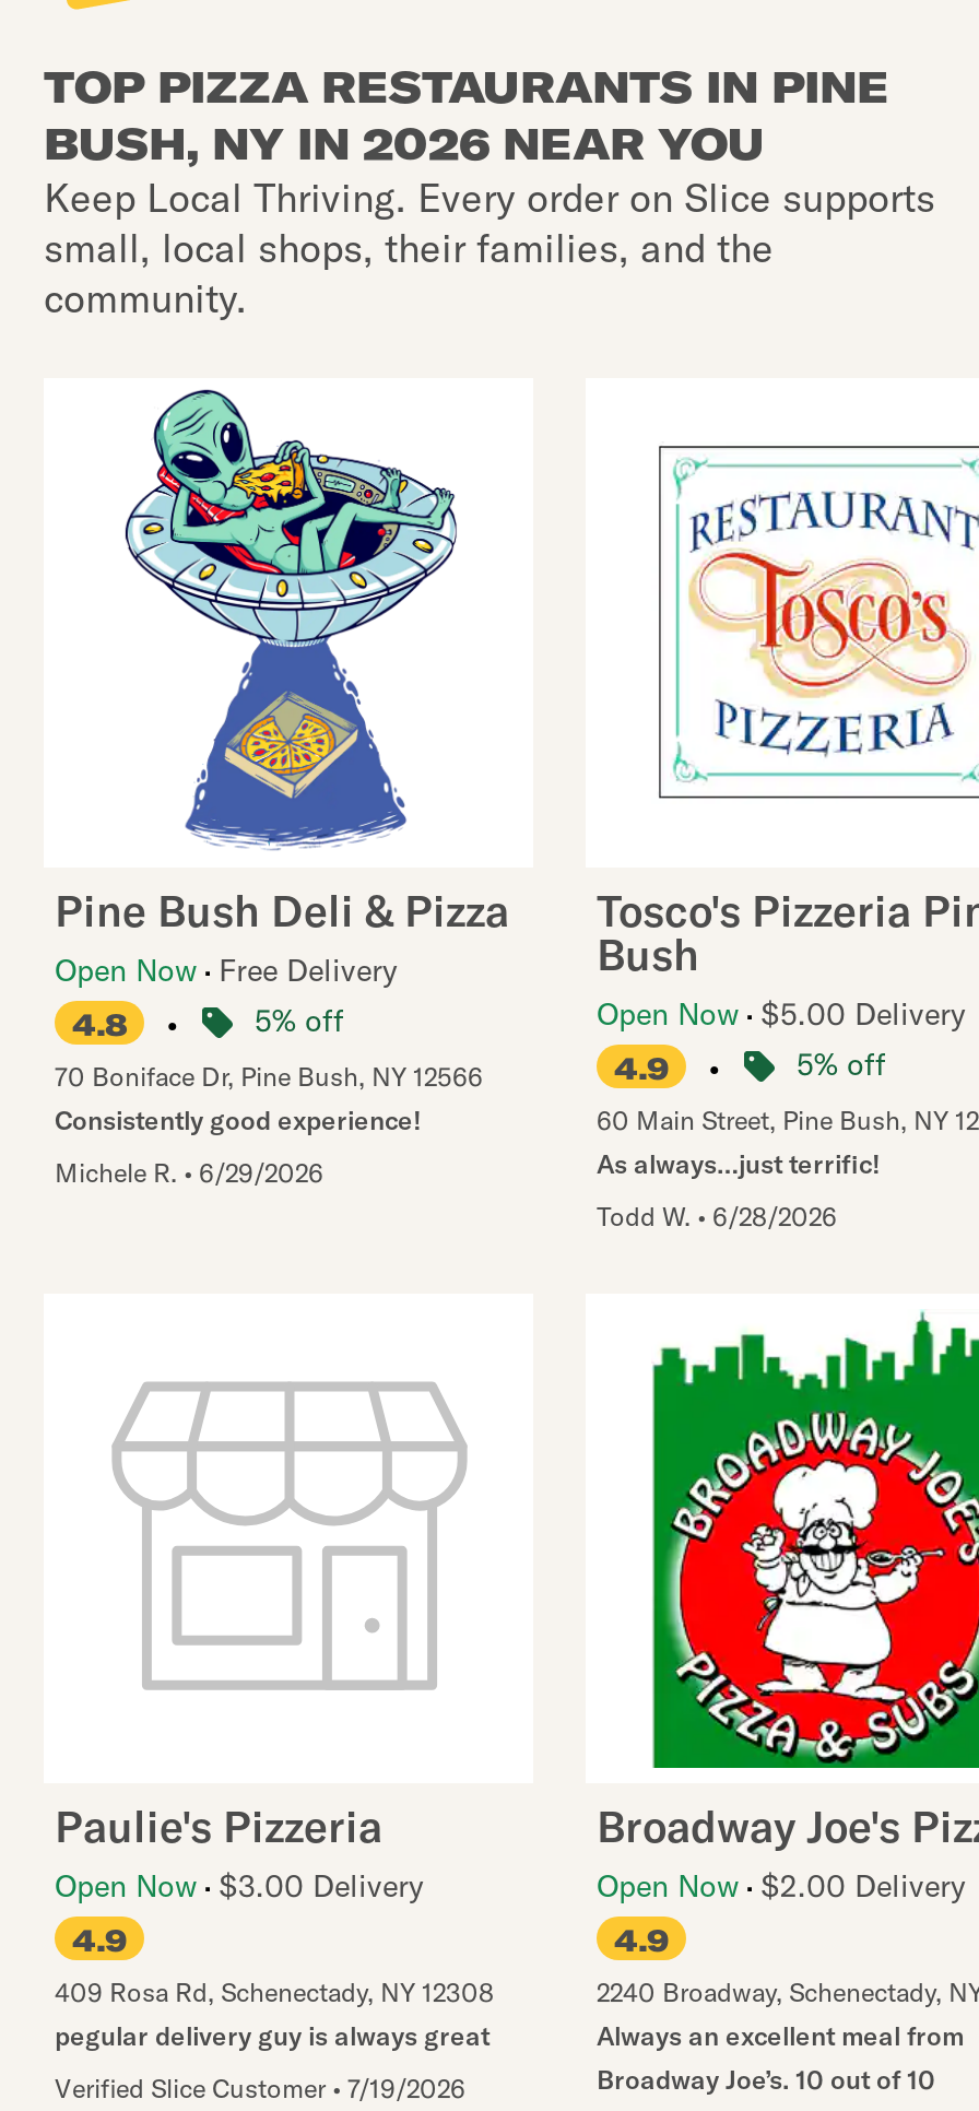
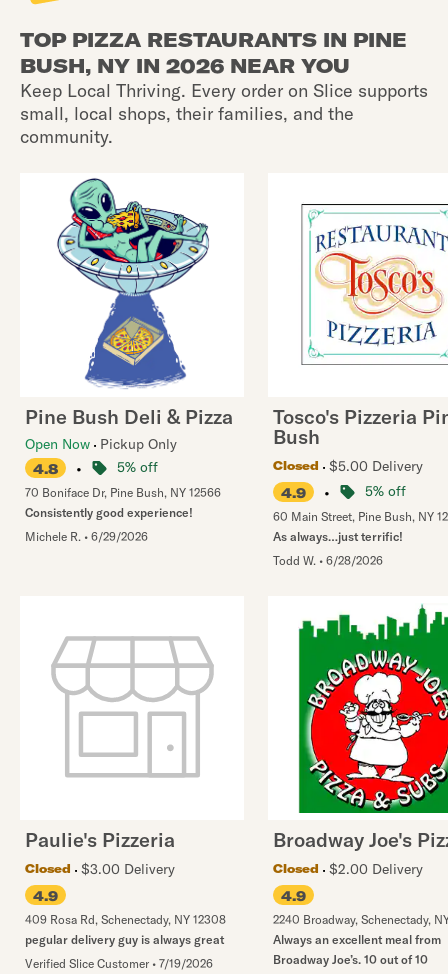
[55,951,398,990] Open Now Free Delivery -> [25,435,177,453] Open Now Pickup Only
[597,994,966,1034] Open Now $5.00 Delivery -> [273,457,423,475] Closed | $5.00 Delivery
[55,1866,424,1906] Open Now $3.00 Delivery -> [25,860,175,878] Closed | $3.00 Delivery
[597,1866,966,1906] Open Now $2.00 Delivery -> [273,860,423,878] Closed | $2.00 Delivery

